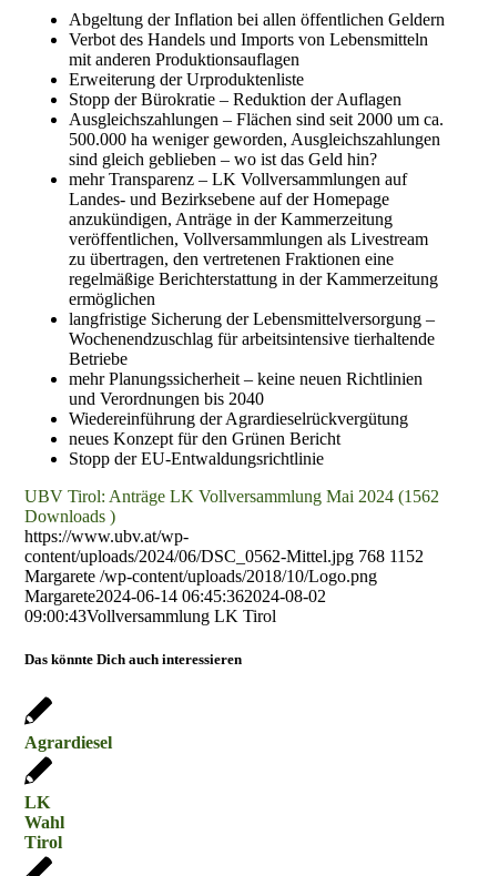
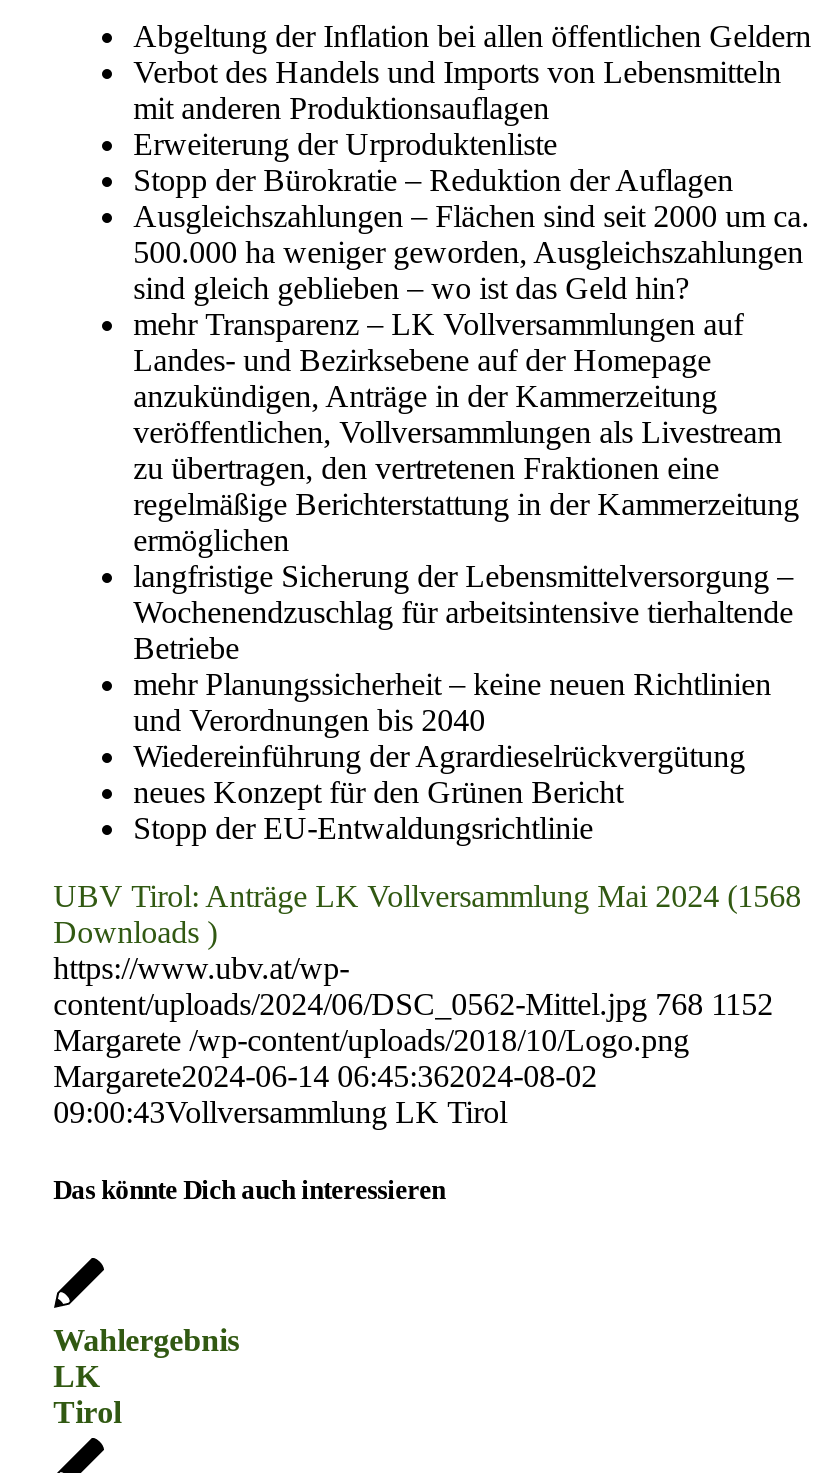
[24,487,439,505] UBV Tirol: Anträge LK Vollversammlung Mai 2024 (1562 -> [53,879,801,913] UBV Tirol: Anträge LK Vollversammlung Mai 2024 (1568
[24,733,112,752] Agrardiesel -> [53,1323,239,1357] Wahlergebnis
[24,813,64,832] Wahl -> none

